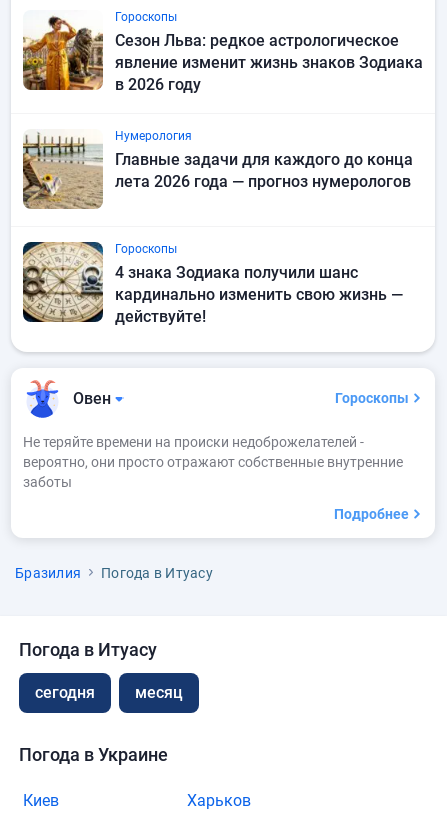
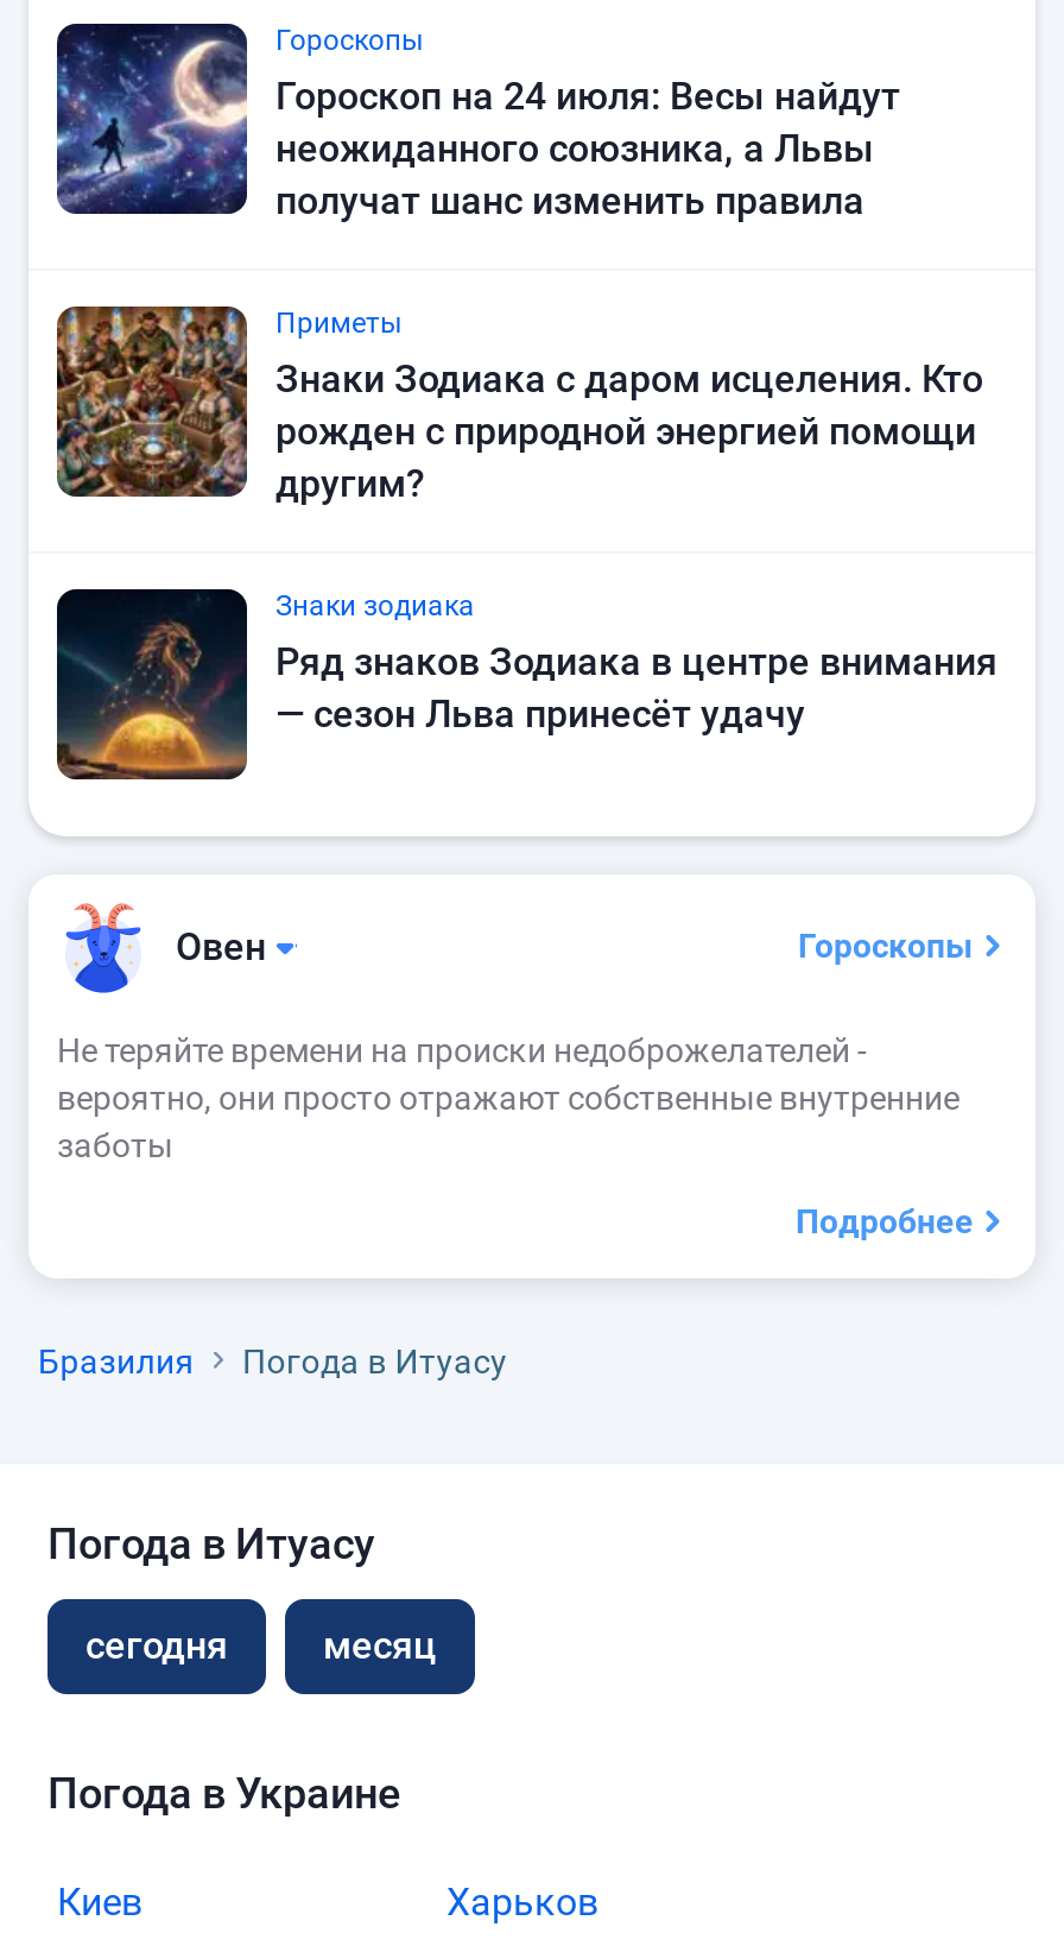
[22,10,423,94] [image] | Сезон Льва: редкое астрологическое | явление изменит жизнь знаков Зодиака | в 2026 году -> [55,21,900,223] [image] | Гороскоп на 24 июля: Весы найдут | неожиданного союзника, а Львы | получат шанс изменить правила
[22,129,413,210] [image] | Нумерология | Главные задачи для каждого до конца | лета 2026 года — прогноз нумерологов -> [55,304,983,506] [image] | Приметы | Знаки Зодиака с даром исцеления. Кто | рожден с природной энергией помощи | другим?
[22,241,403,328] [image] | Гороскопы | 4 знака Зодиака получили шанс | кардинально изменить свою жизнь — | действуйте! -> [55,575,997,782] [image] | Знаки зодиака | Ряд знаков Зодиака в центре внимания | — сезон Льва принесёт удачу

